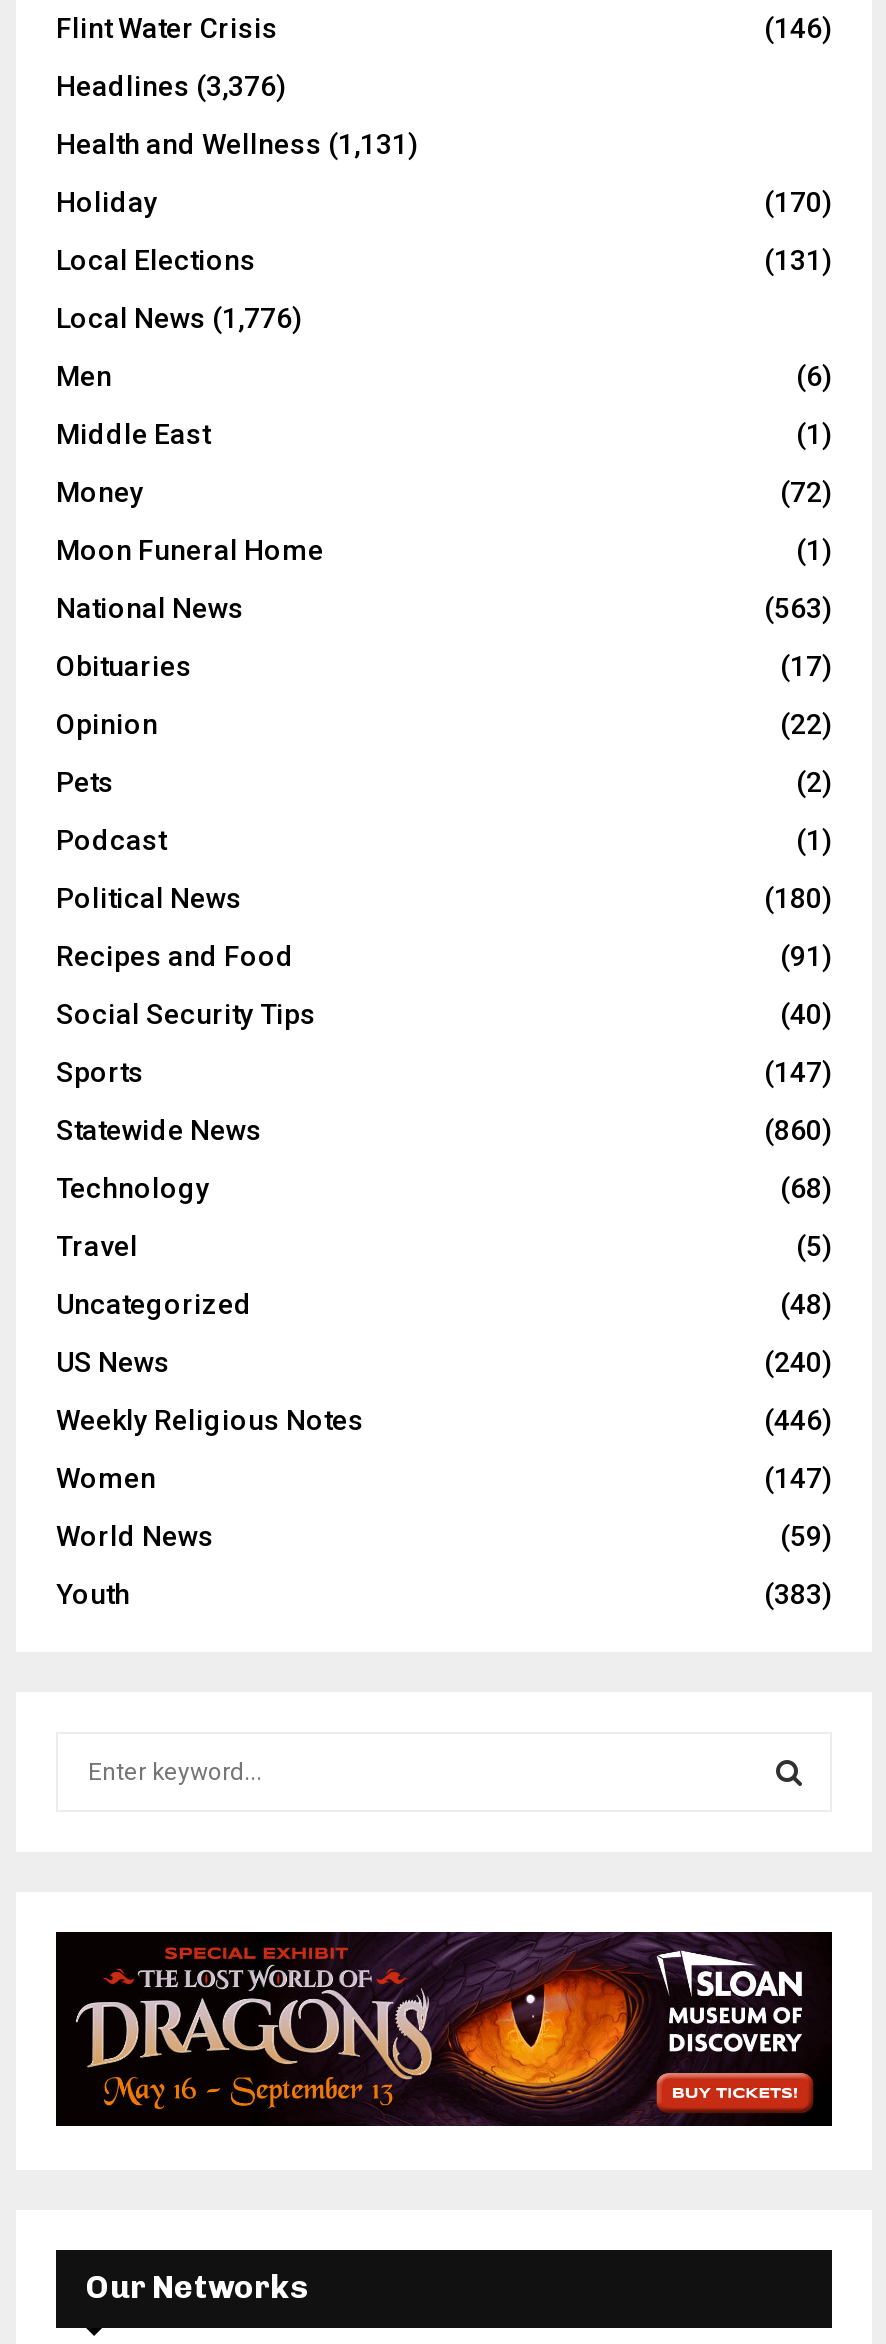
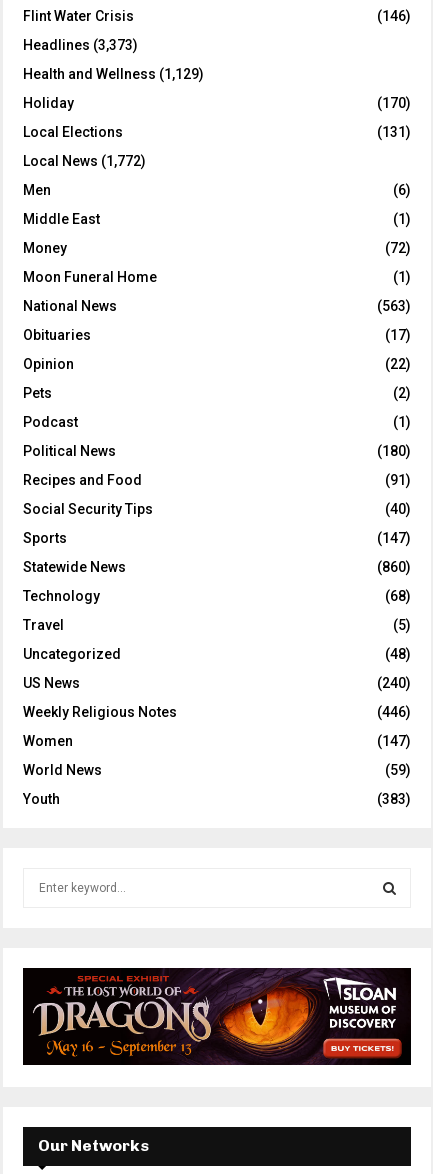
[56,71,286,103] Headlines (3,376) -> [23,37,138,53] Headlines (3,373)
[56,129,418,161] Health and Wellness (1,131) -> [23,66,204,82] Health and Wellness (1,129)
[56,303,302,335] Local News (1,776) -> [23,153,146,169] Local News (1,772)

